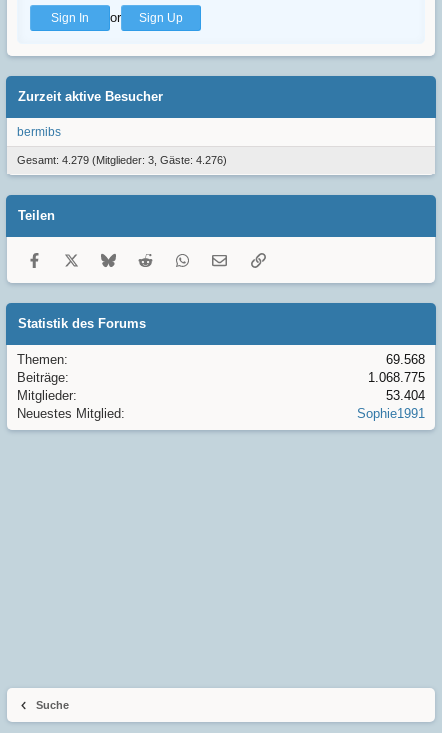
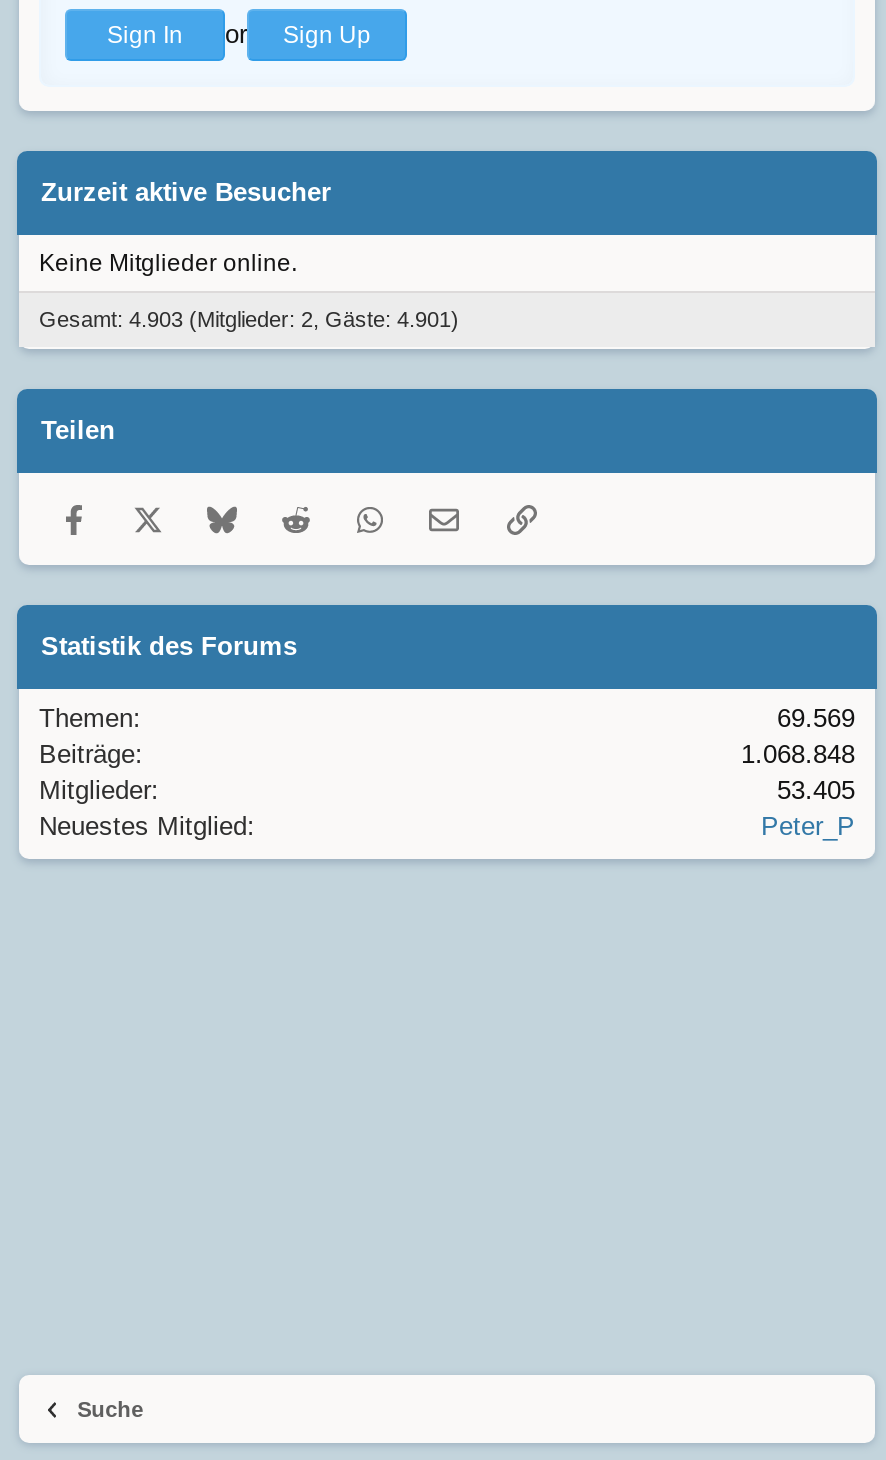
[17,124,61,138] bermibs -> [39,248,297,276] Keine Mitglieder online.
[17,153,227,165] Gesamt: 4.279 (Mitglieder: 3, Gäste: 4.276) -> [39,306,459,330] Gesamt: 4.903 (Mitglieder: 2, Gäste: 4.901)
[386,351,425,366] 69.568 -> [777,702,855,732] 69.569
[368,369,425,384] 1.068.775 -> [741,738,855,768] 1.068.848
[386,387,425,402] 53.404 -> [777,774,855,804] 53.405
[357,405,425,420] Sophie1991 -> [761,810,855,840] Peter_P

